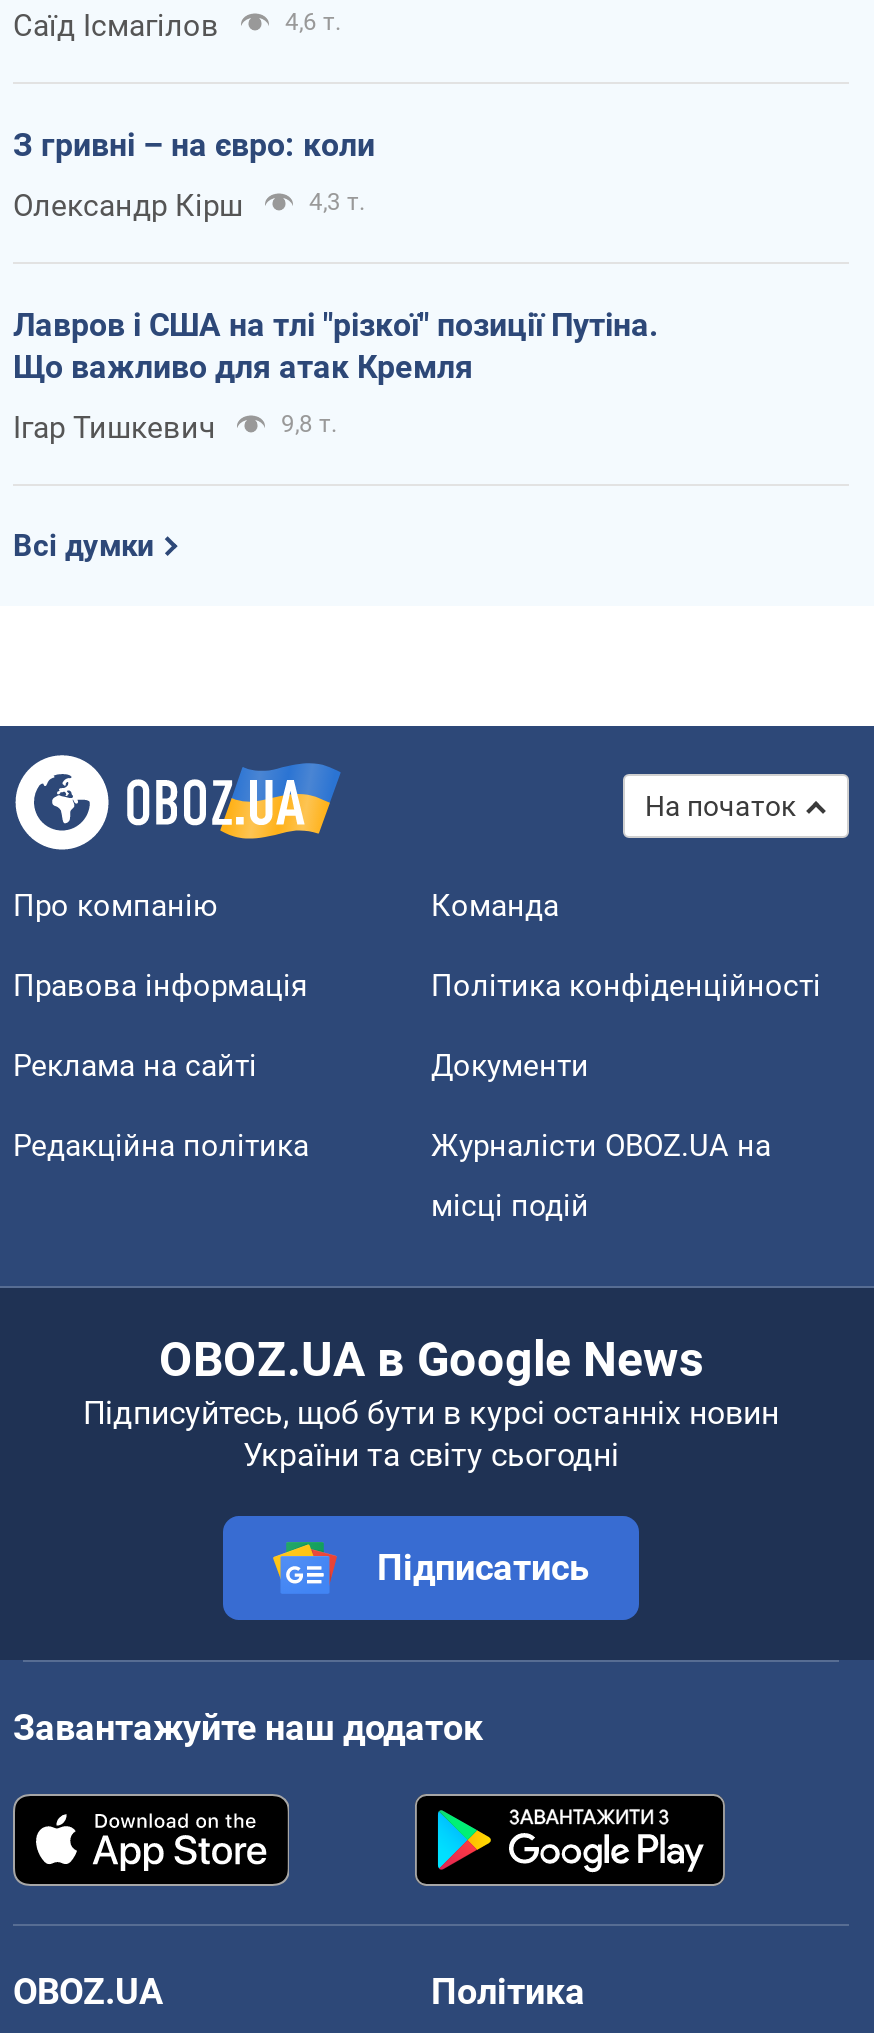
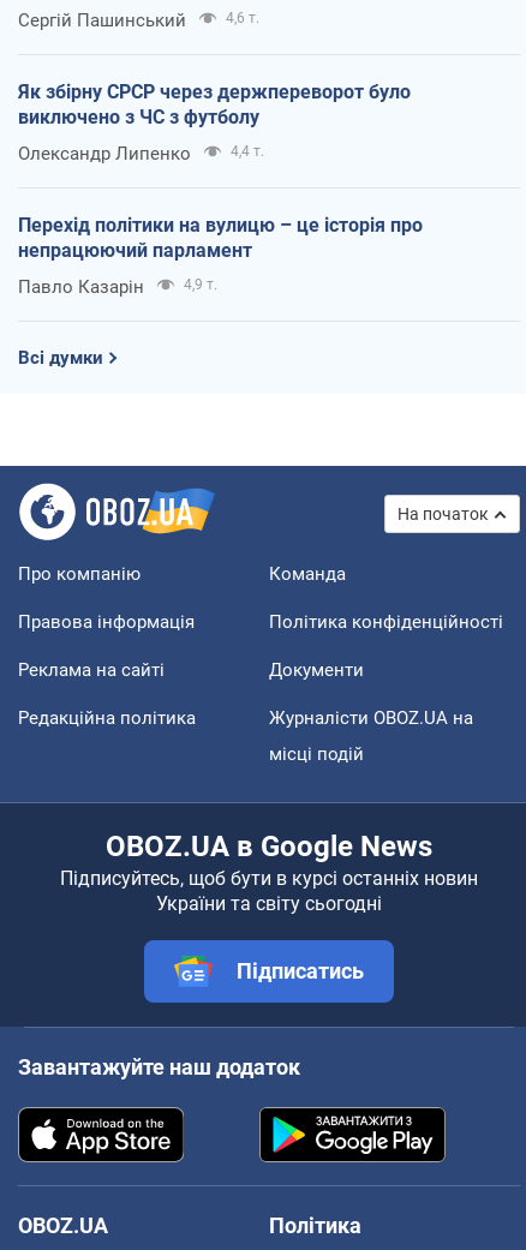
[13,9,219,45] Саїд Ісмагілов -> [18,10,186,32] Сергій Пашинський
[13,127,375,165] З гривні – на євро: коли -> [18,81,411,129] Як збірну СРСР через держпереворот було | виключено з ЧС з футболу
[13,189,365,225] Олександр Кірш | 4,3 т. -> [18,143,264,165] Олександр Липенко | 4,4 т.
[13,307,659,387] Лавров і США на тлі "різкої" позиції Путіна. | Що важливо для атак Кремля -> [18,214,423,262] Перехід політики на вулицю – це історія про | непрацюючий парламент
[13,411,337,447] Ігар Тишкевич | 9,8 т. -> [18,277,217,298] Павло Казарін | 4,9 т.

